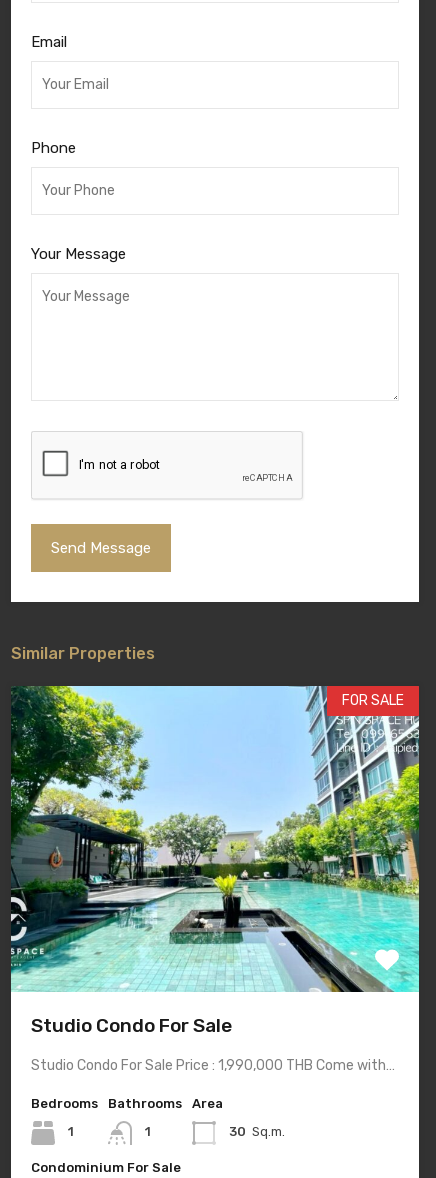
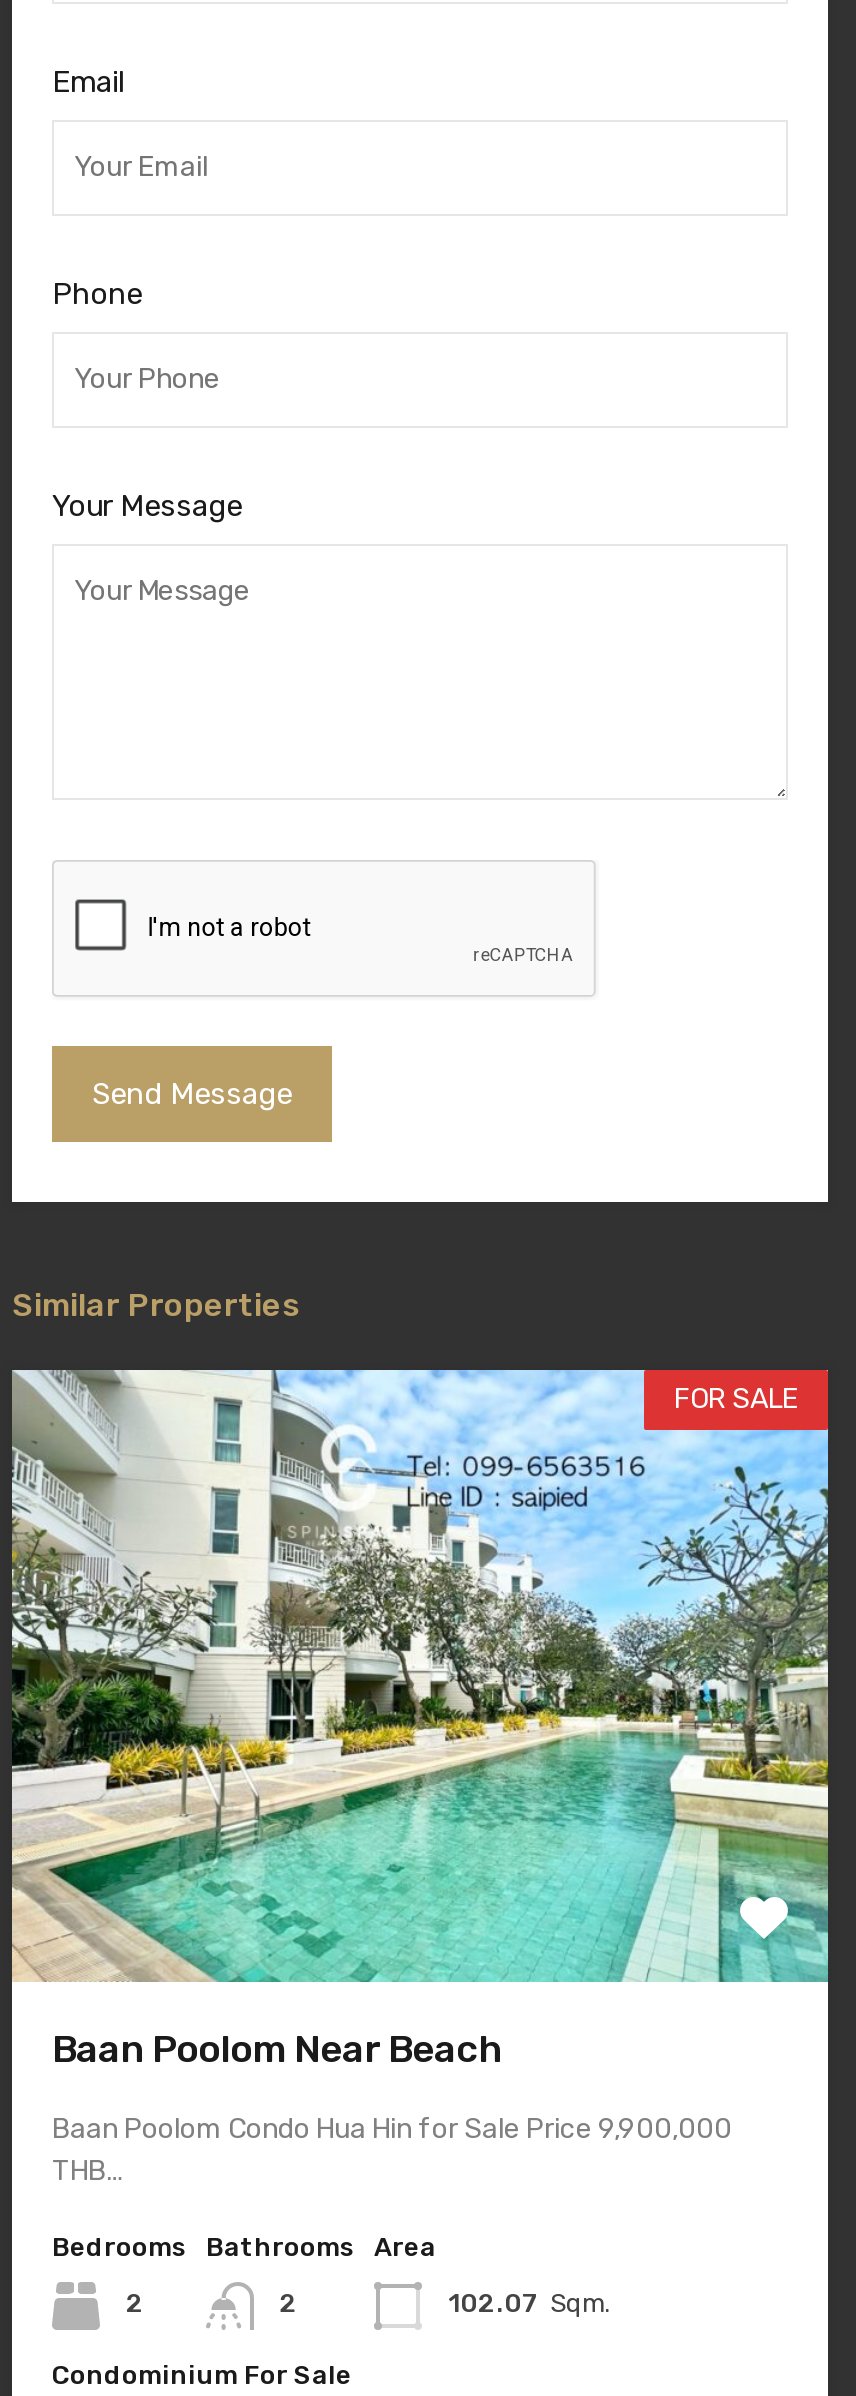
[11,685,419,1037] [image] | Studio Condo For Sale -> [10,1368,830,2073] [image] | Baan Poolom Near Beach
[31,1057,395,1074] Studio Condo For Sale Price : 1,990,000 THB Come with… -> [52,2113,732,2189] Baan Poolom Condo Hua Hin for Sale Price 9,900,000 | THB…
[68,1124,74,1139] 1 -> [126,2288,144,2318] 2
[145,1124,151,1139] 1 -> [279,2288,297,2318] 2
[229,1124,285,1139] 30 Sq.m. -> [448,2288,610,2318] 102.07 Sqm.

